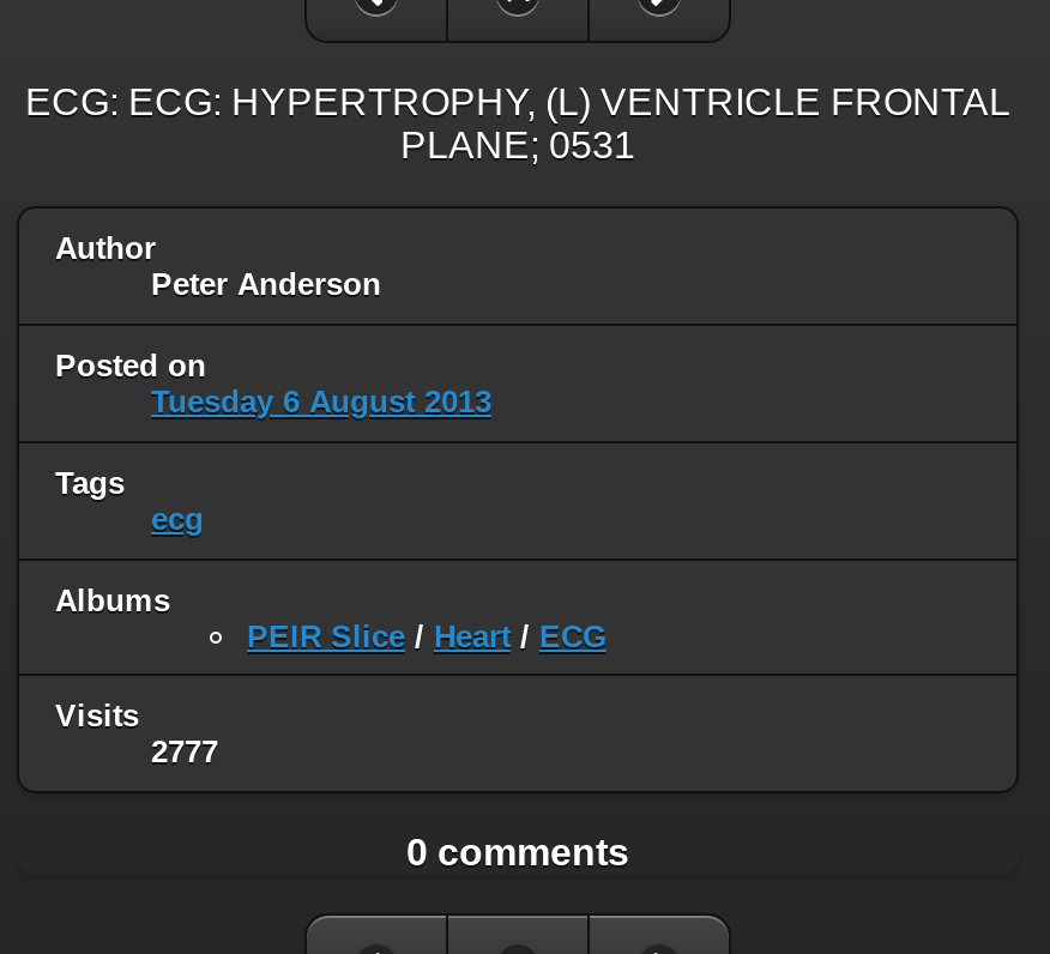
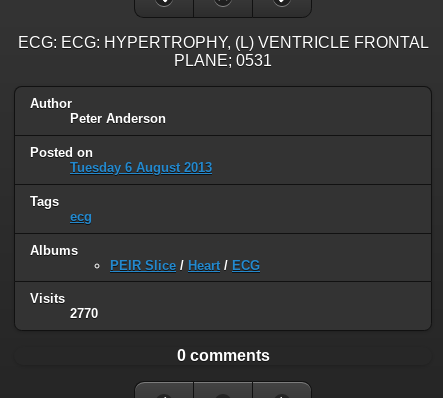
[151,734,218,770] 2777 -> [70,306,98,321] 2770

